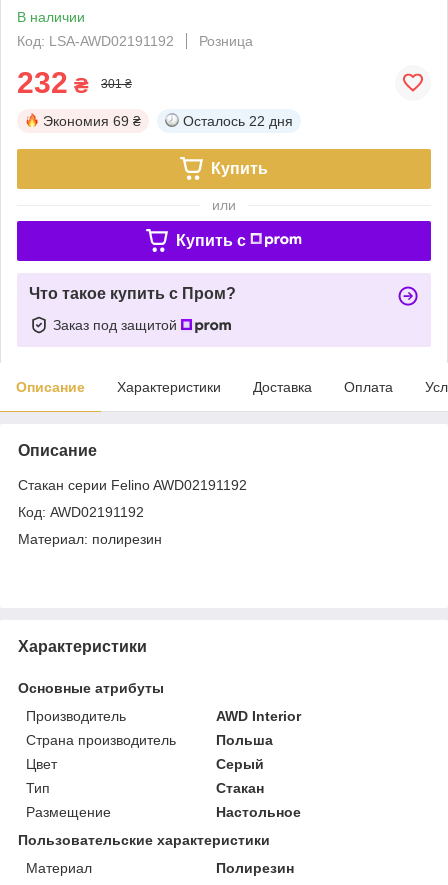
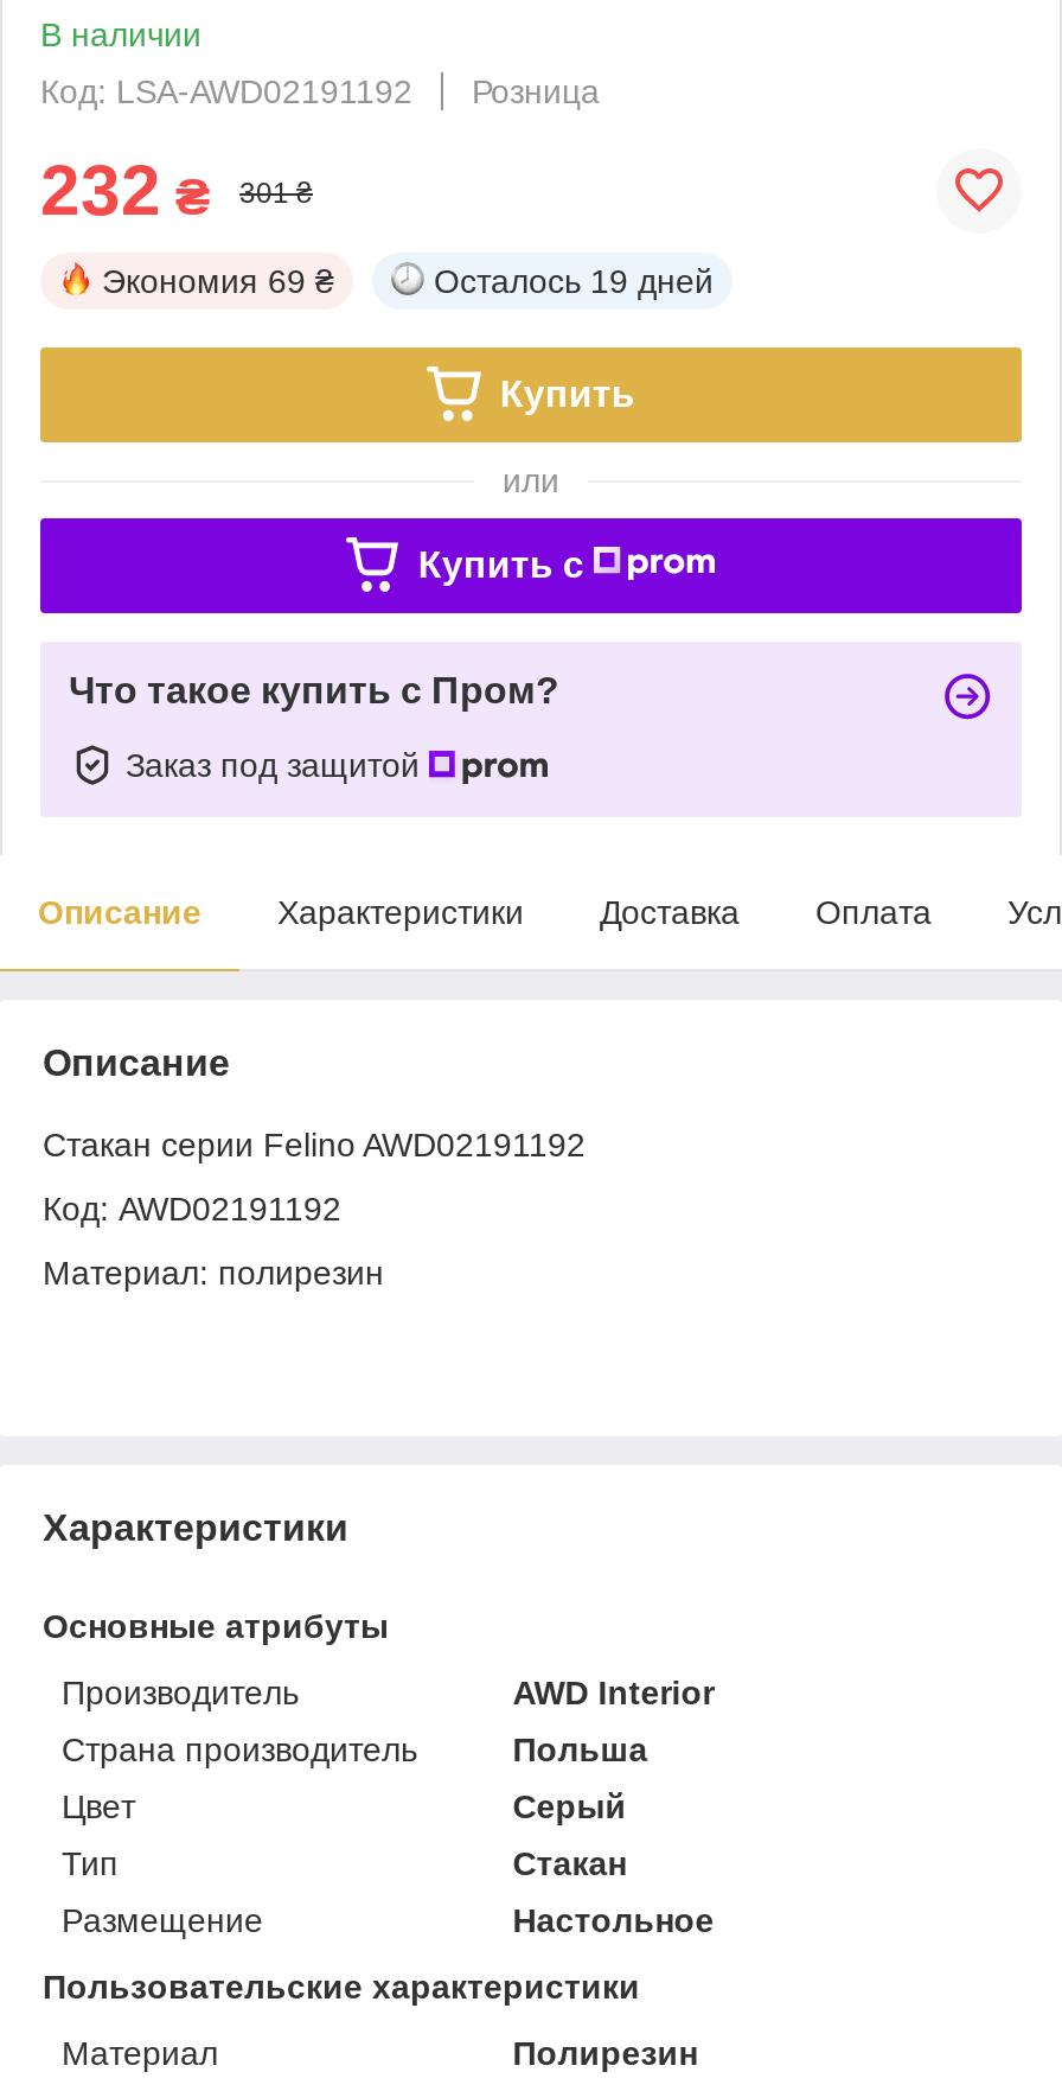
[183,113,293,129] Осталось 22 дня -> [434,262,714,300] Осталось 19 дней

